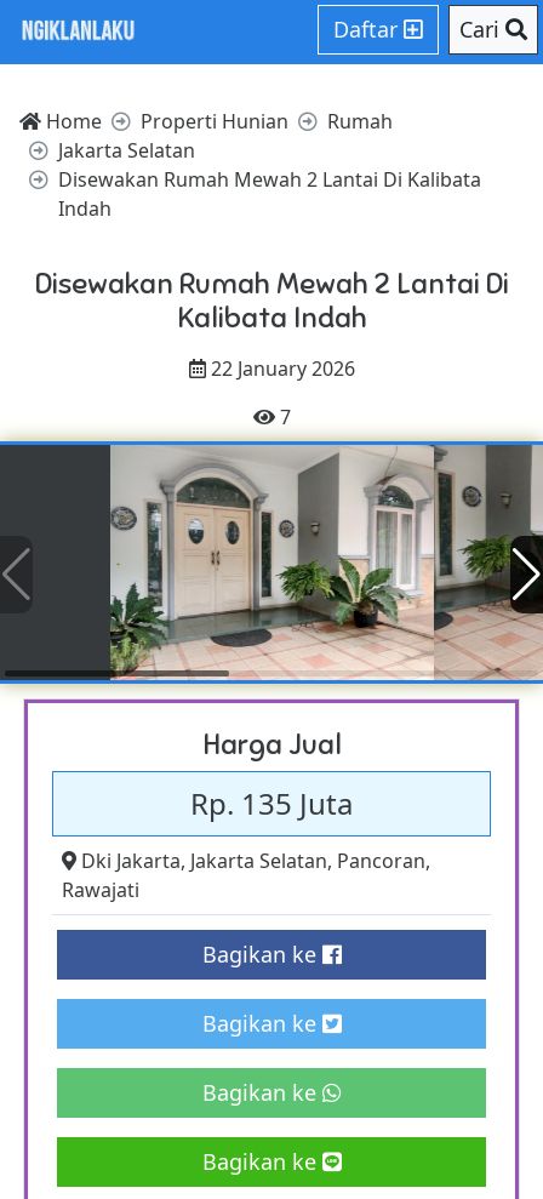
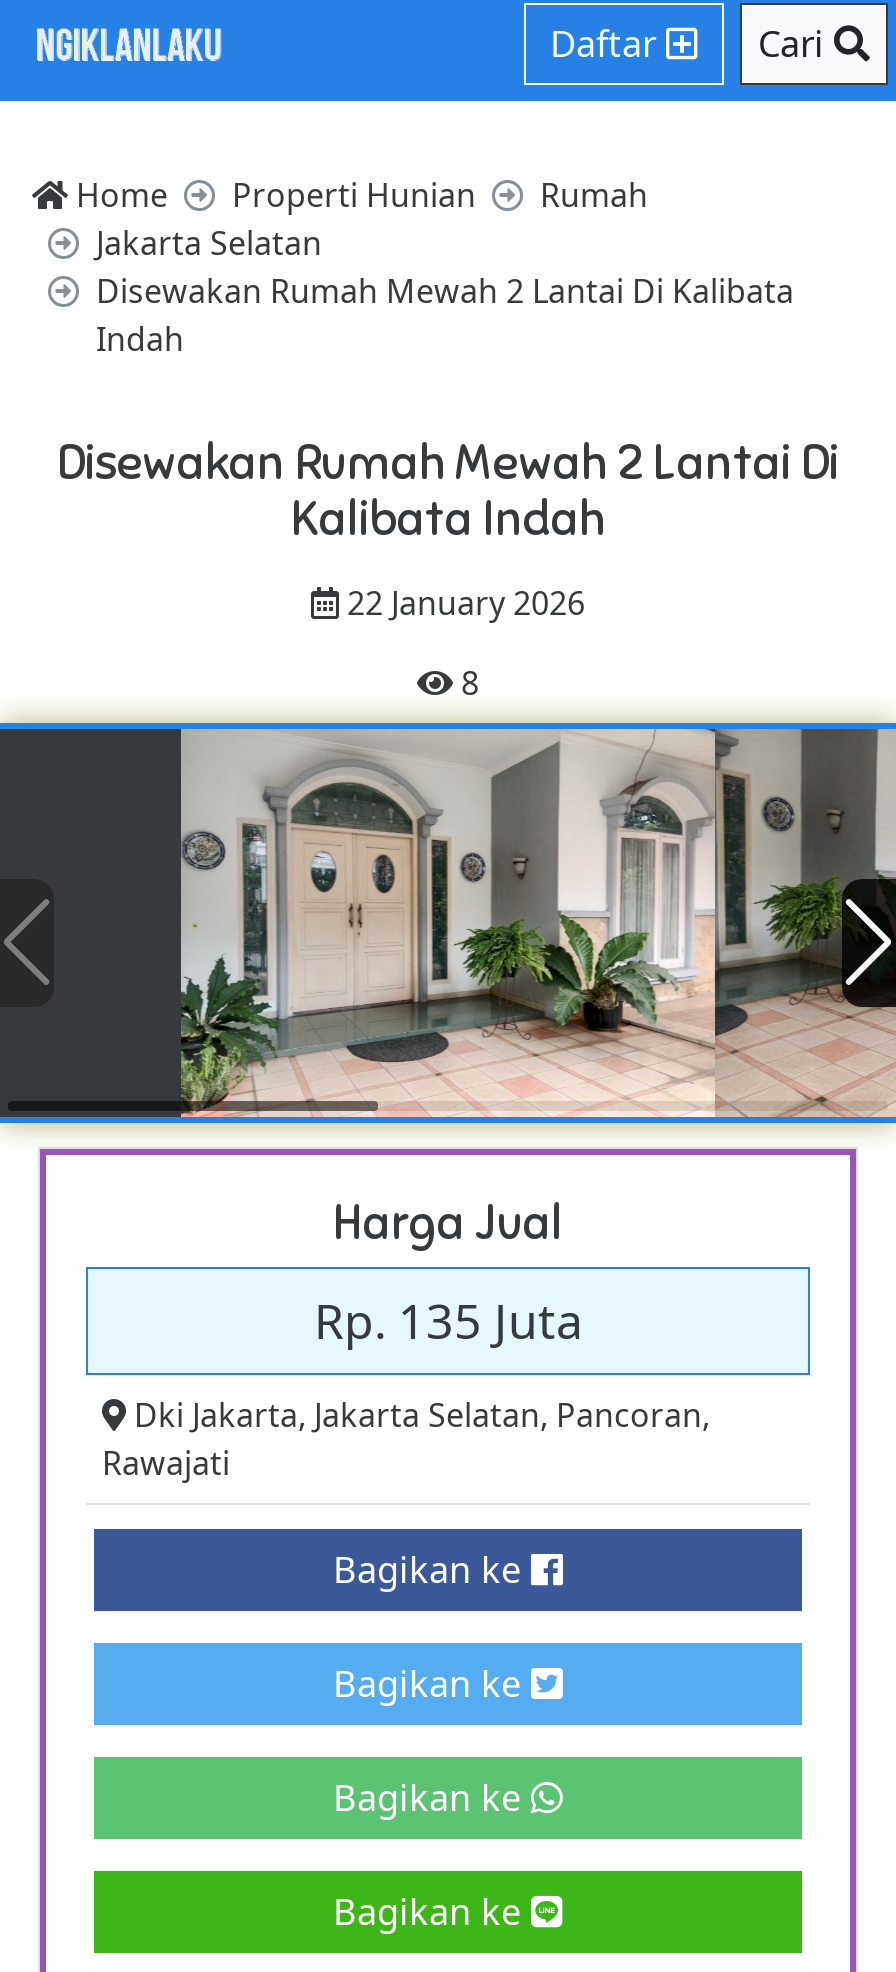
[275,404,290,430] 7 -> [453,661,479,705] 8

